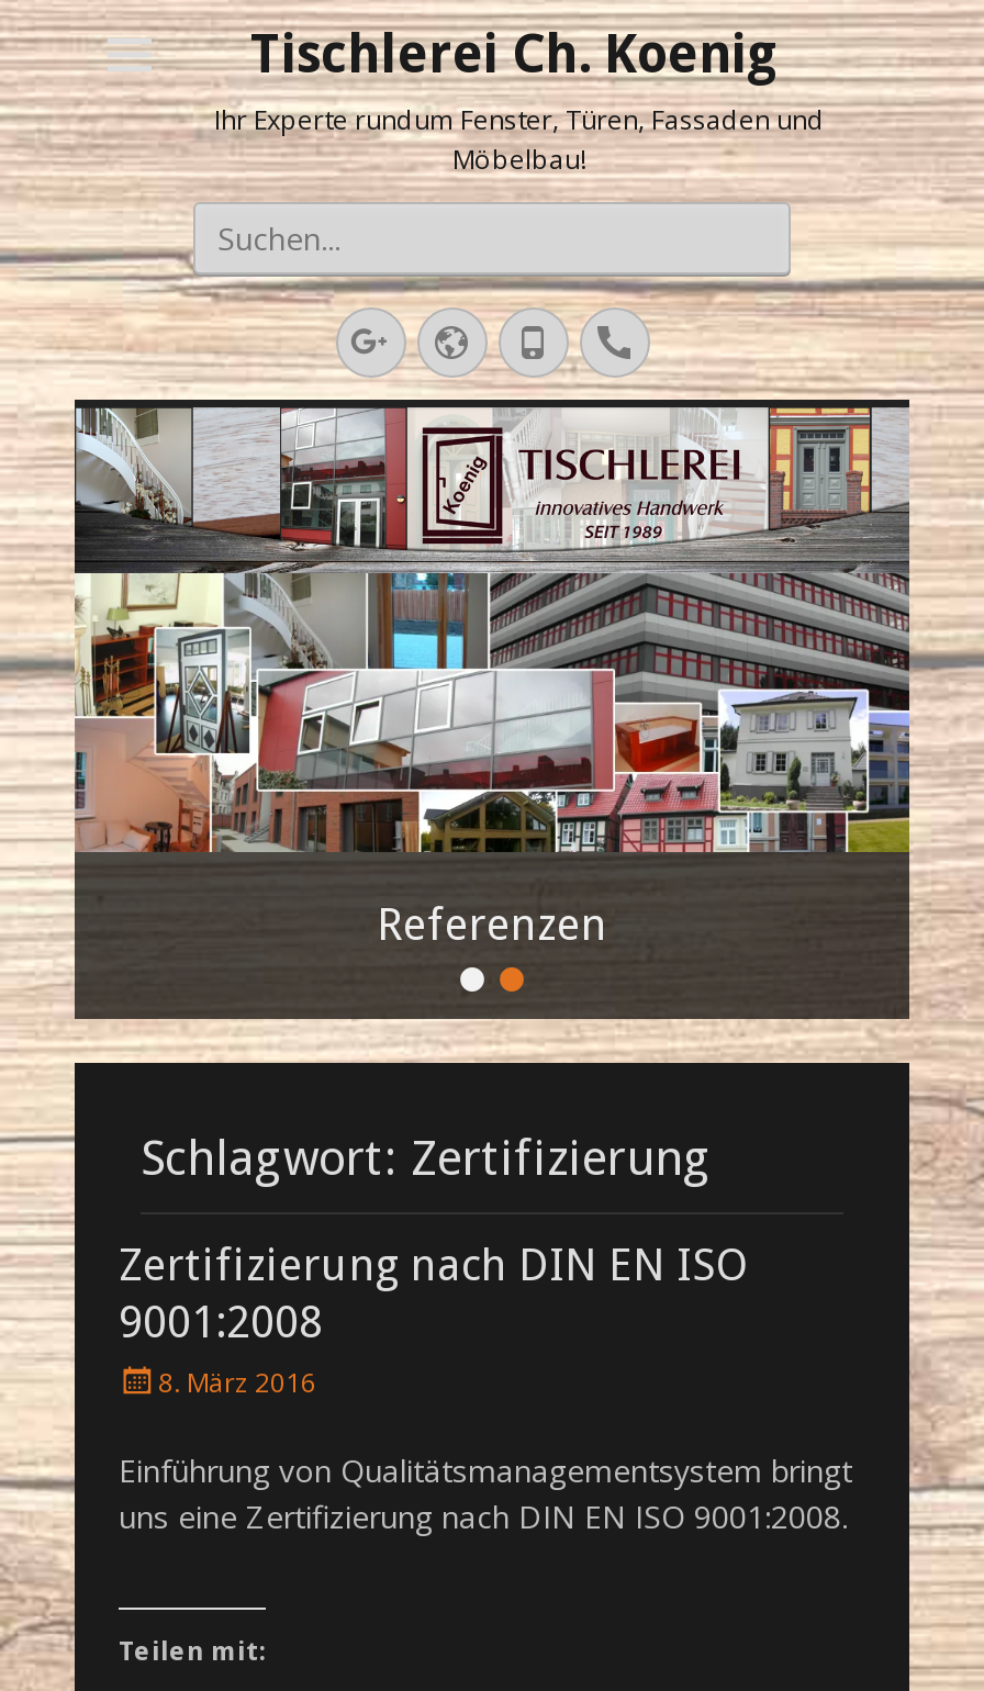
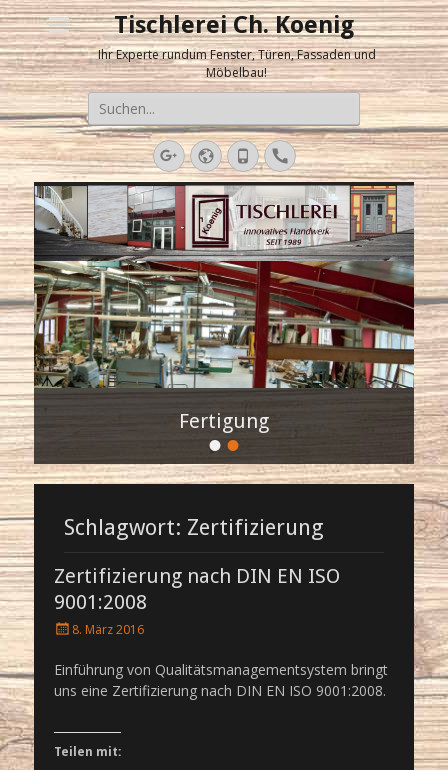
[72,571,912,950] [image] | Referenzen -> [33,260,415,433] [image] | Fertigung

